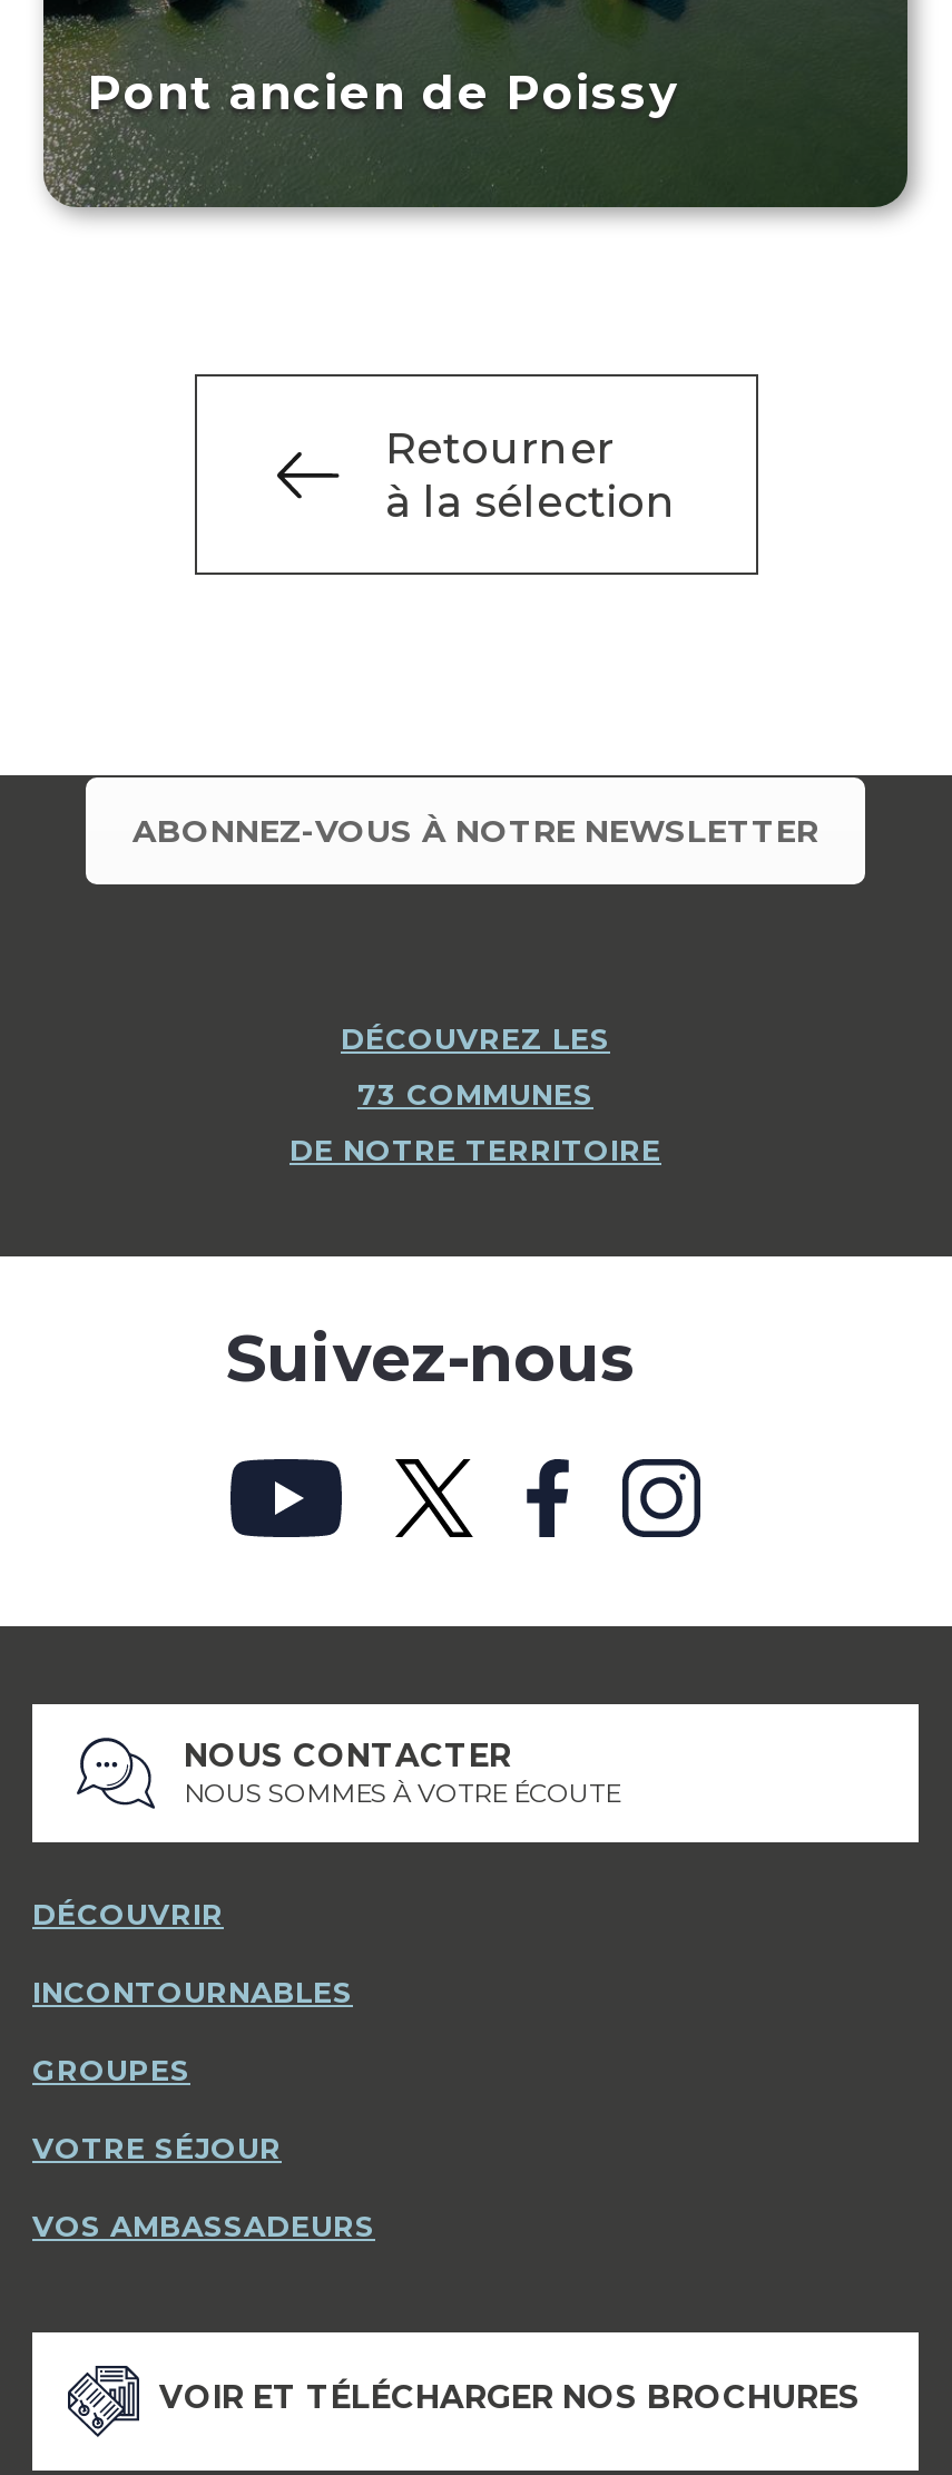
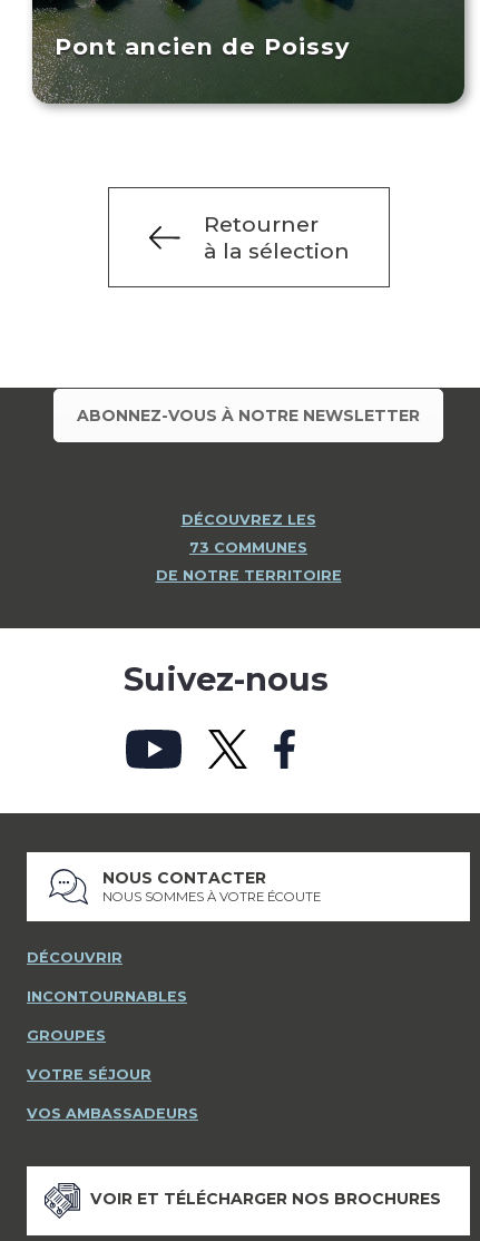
[620,1457,703,1539] [image] -> none

